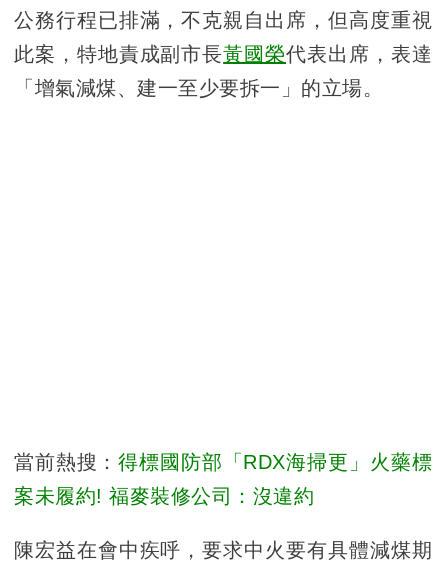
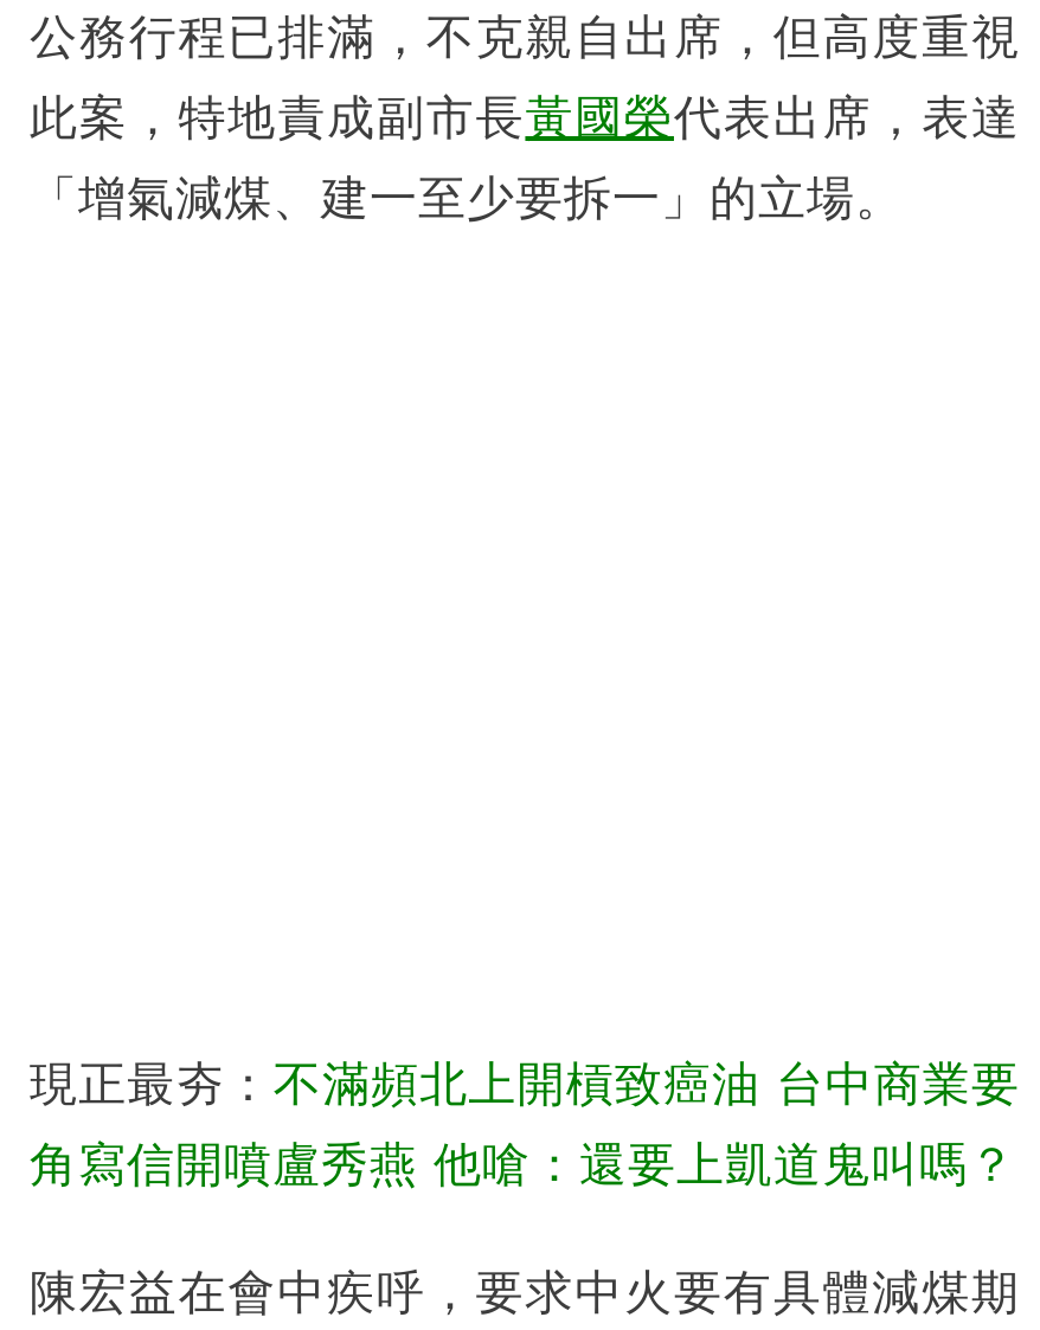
[14,451,432,473] 當前熱搜：得標國防部「RDX海掃更」火藥標 -> [30,1057,1020,1109] 現正最夯：不滿頻北上開槓致癌油 台中商業要
[14,485,314,507] 案未履約! 福麥裝修公司：沒違約 -> [30,1137,1016,1190] 角寫信開噴盧秀燕 他嗆：還要上凱道鬼叫嗎？

